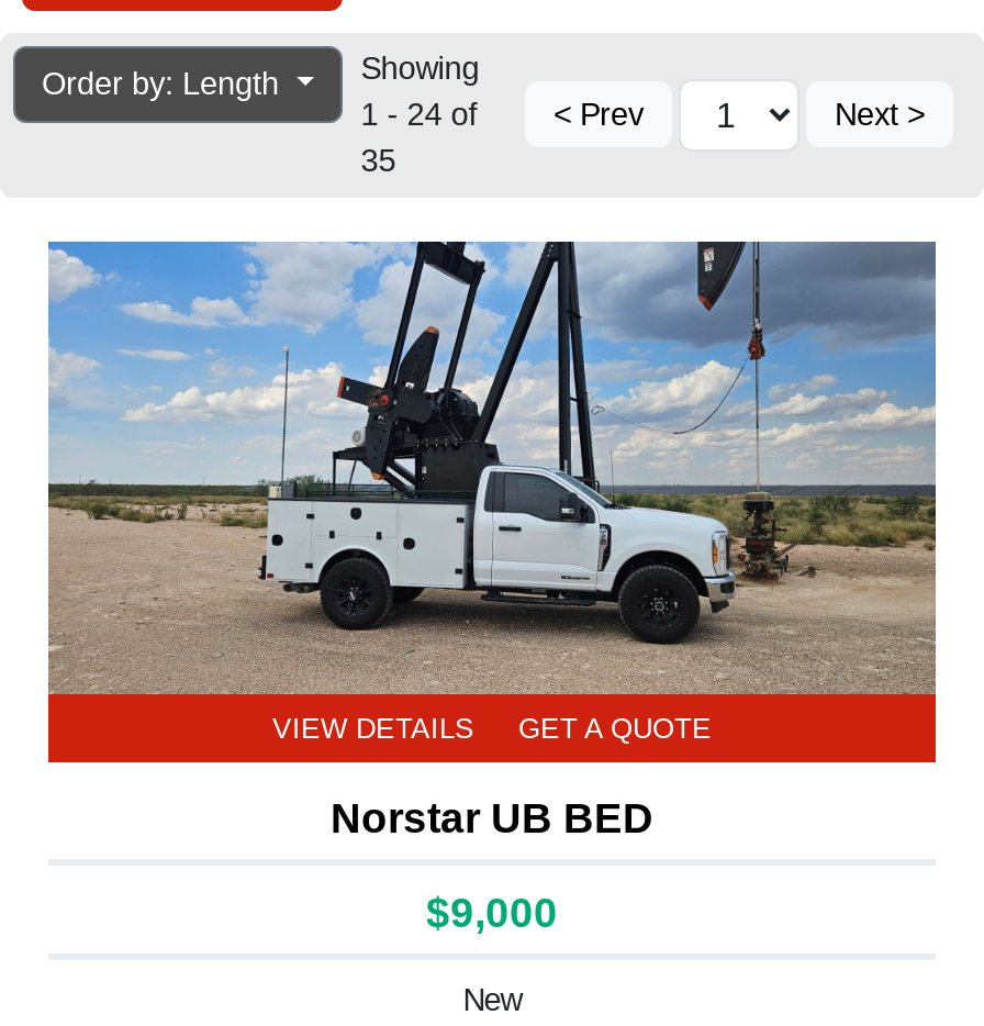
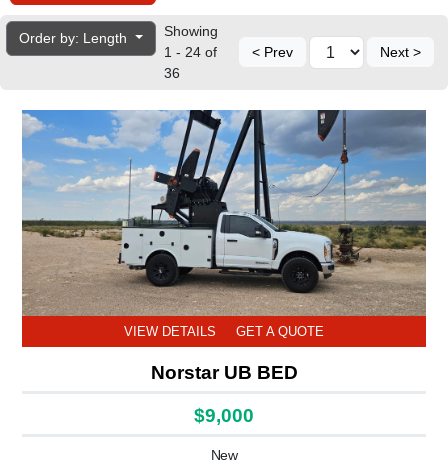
[361,143,396,178] 35 -> [164,65,180,81] 36

